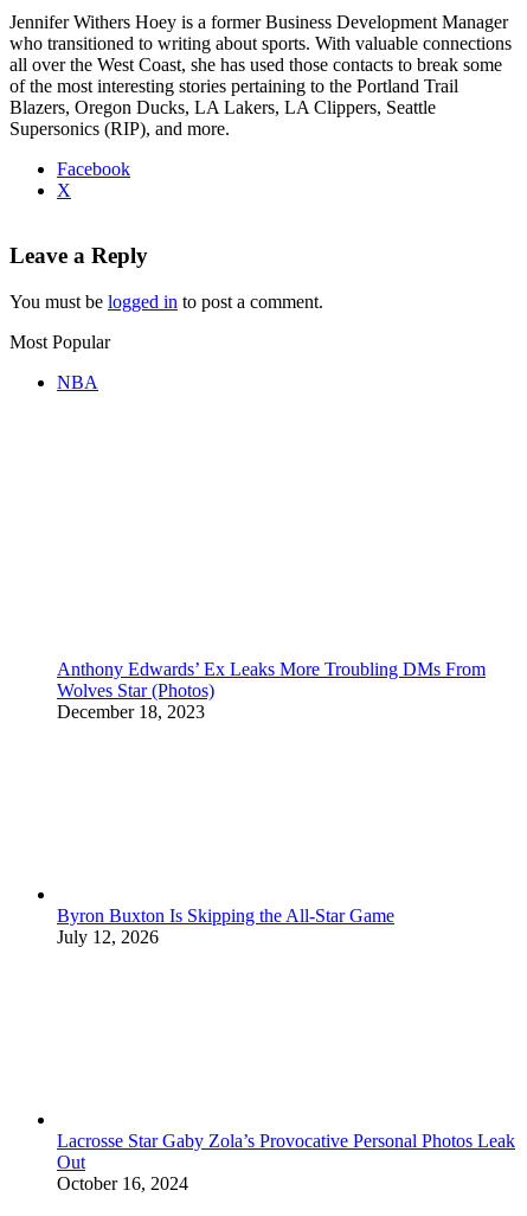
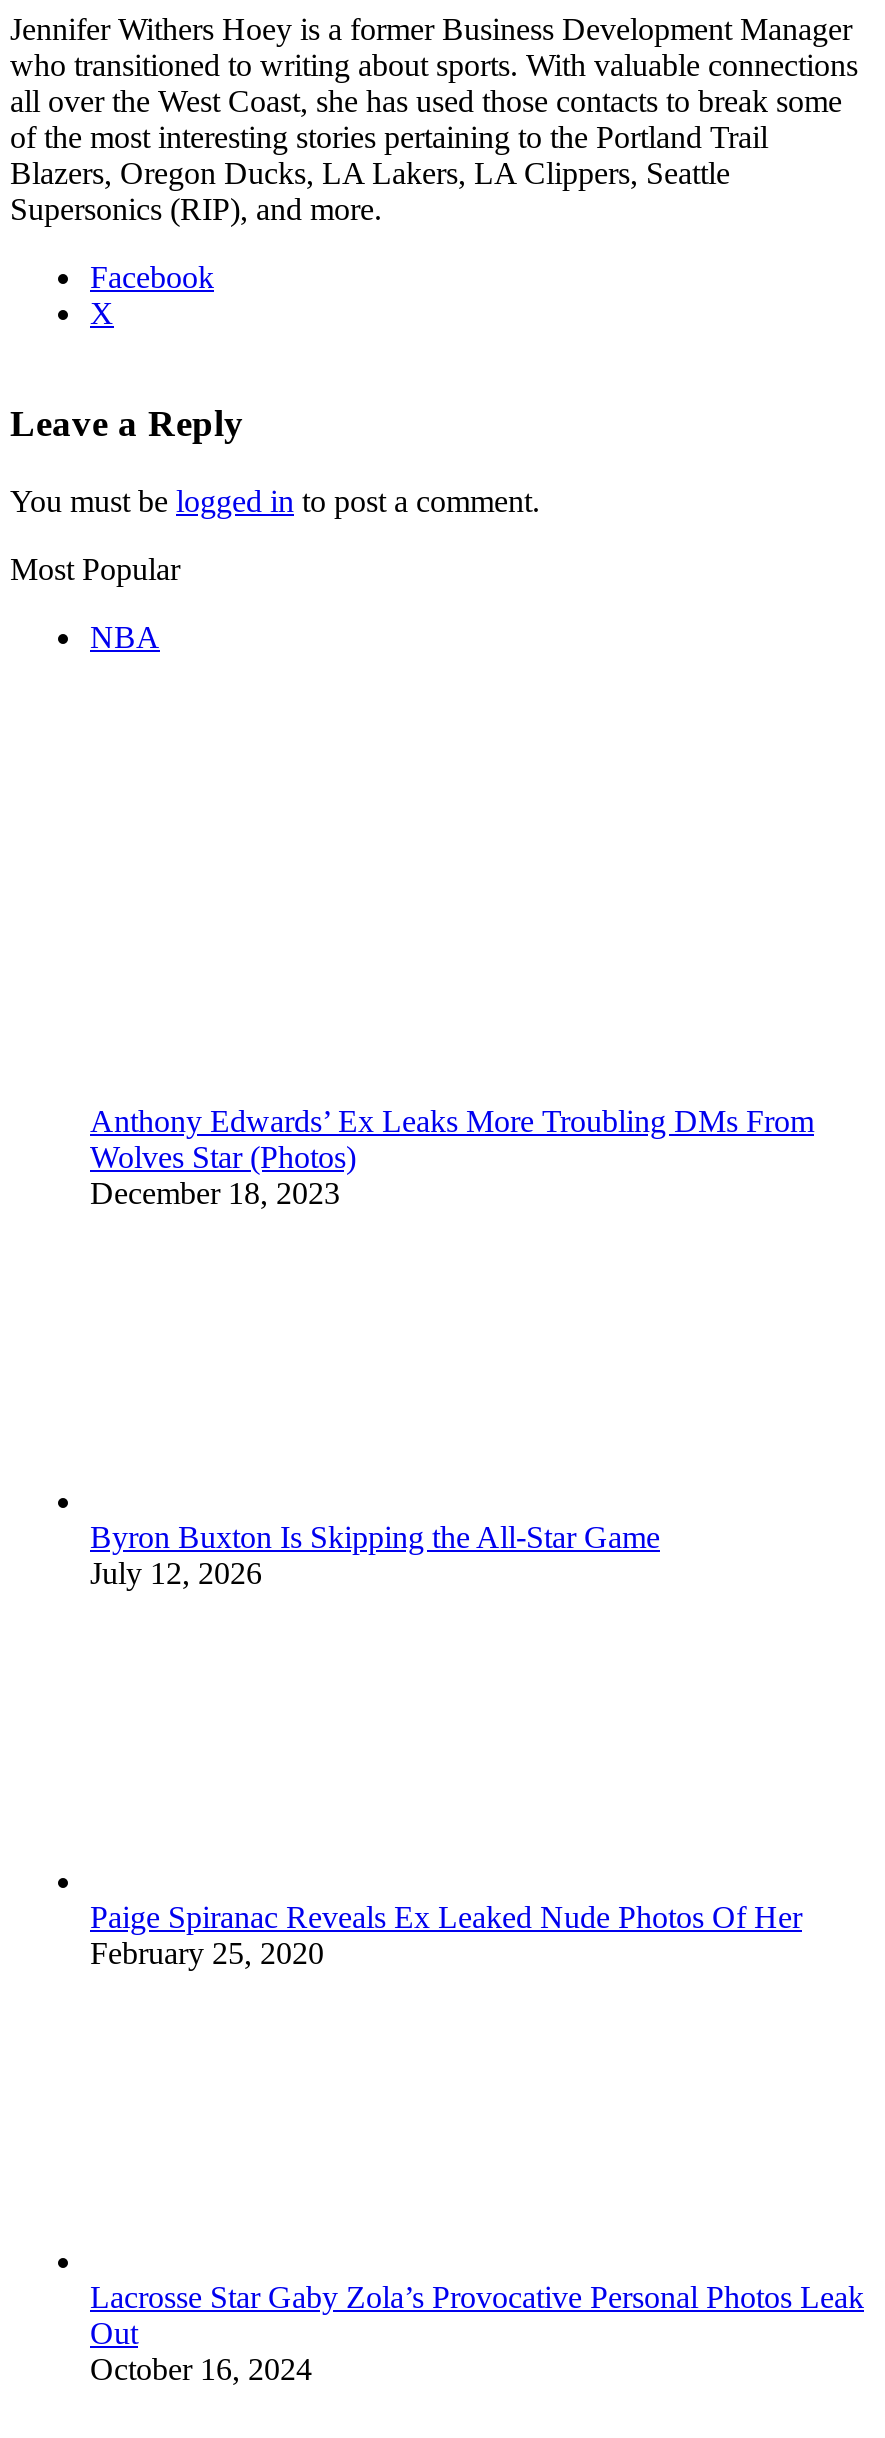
none -> [90,1899,802,1969] Paige Spiranac Reveals Ex Leaked Nude Photos Of Her | February 25, 2020

